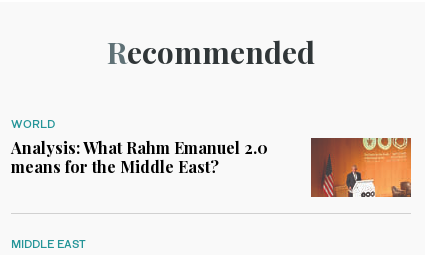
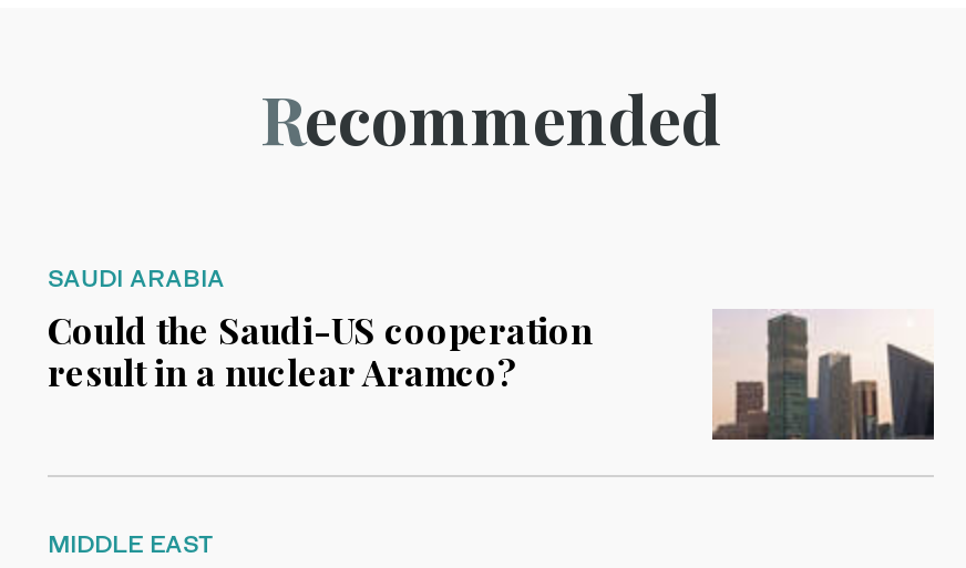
[11,117,268,177] WORLD | Analysis: What Rahm Emanuel 2.0 | means for the Middle East? -> [48,263,593,396] SAUDI ARABIA | Could the Saudi-US cooperation | result in a nuclear Aramco?
[310,137,412,198] [image] -> [712,309,936,442] [image]

